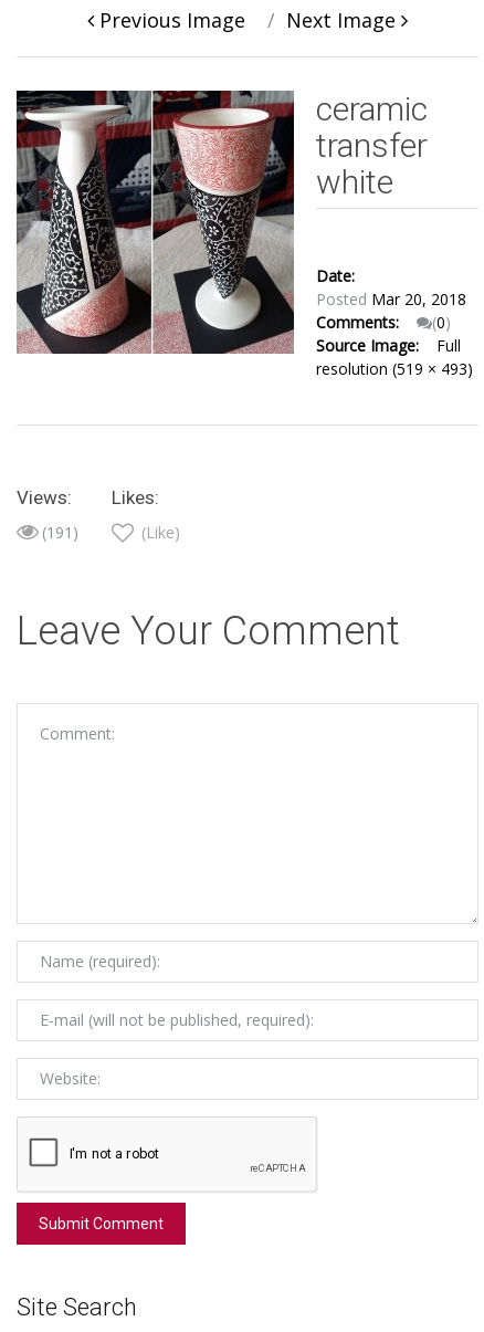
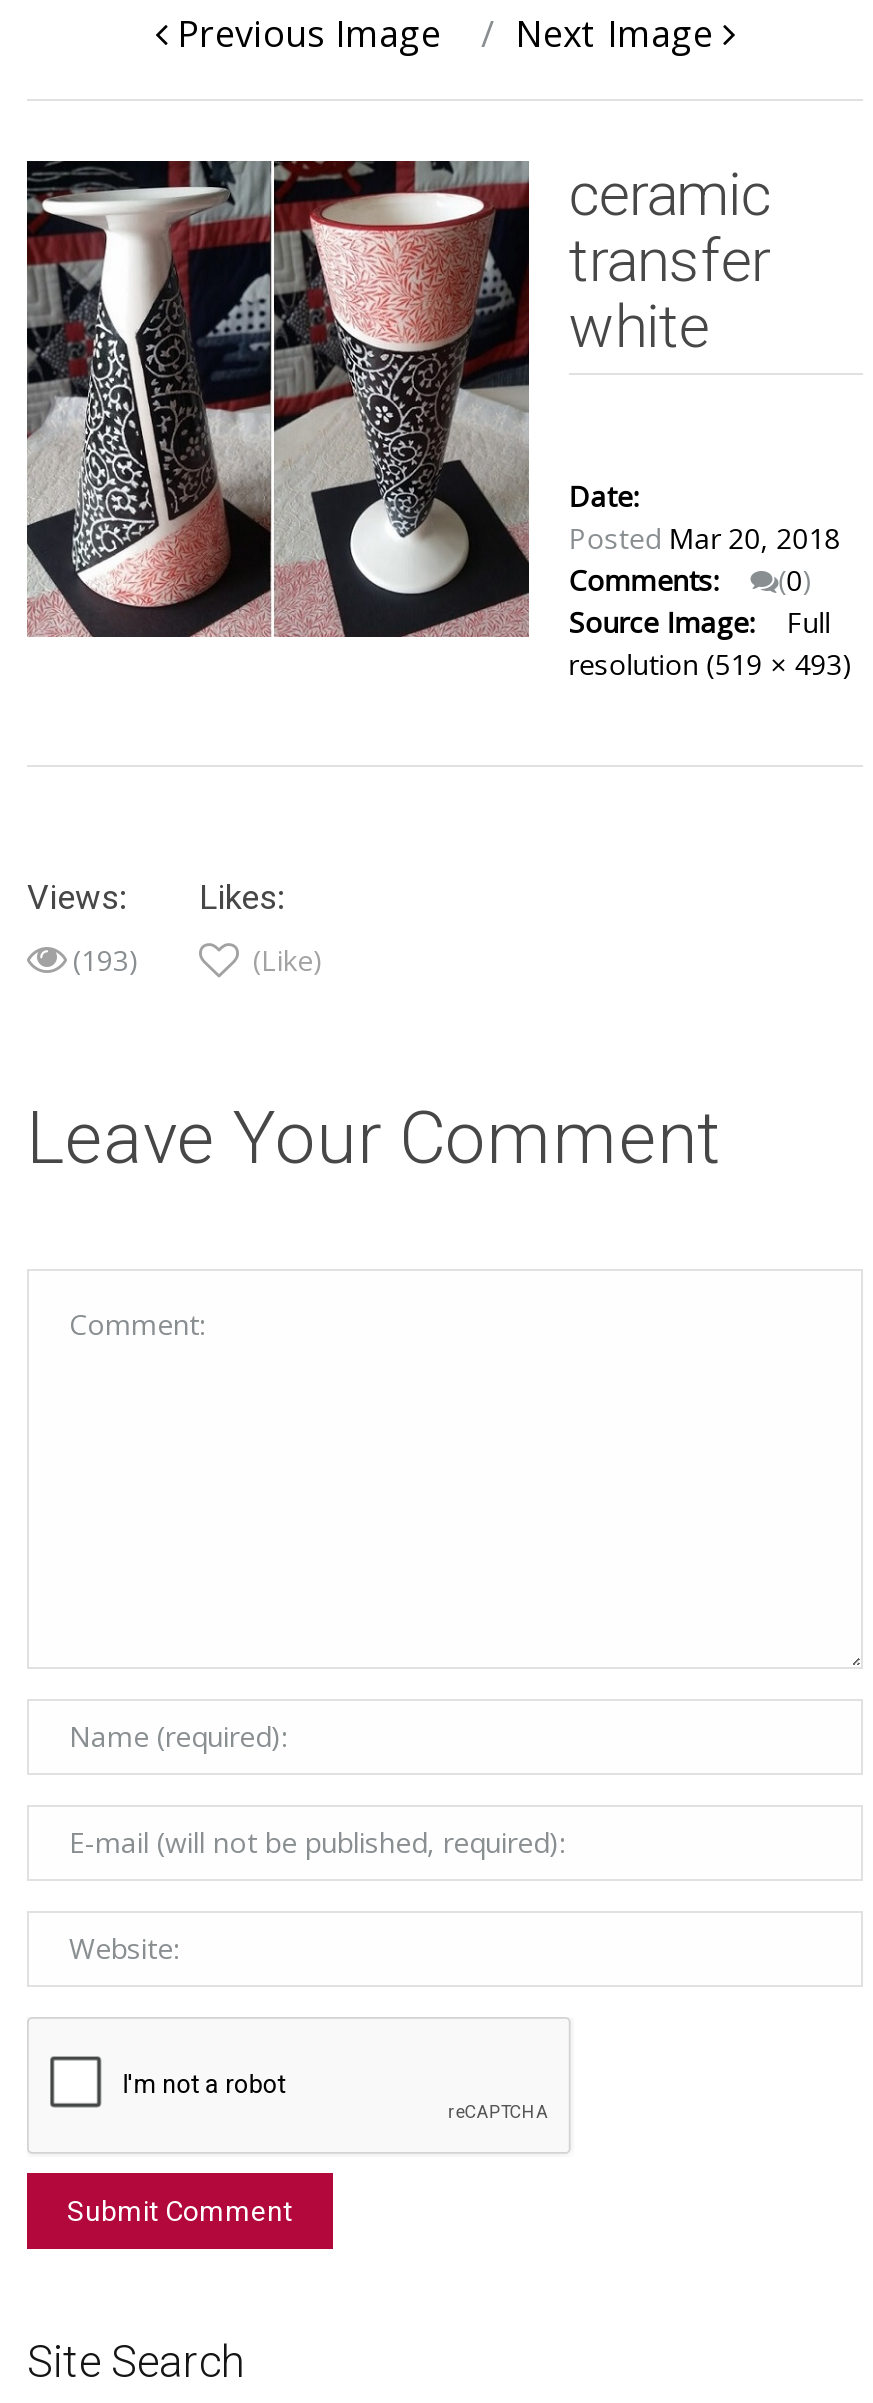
[42,522,78,543] (191) -> [73,941,139,979] (193)

